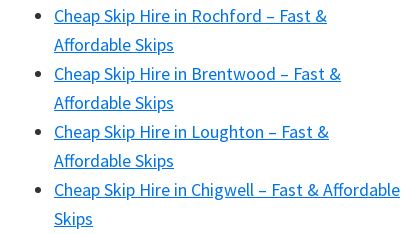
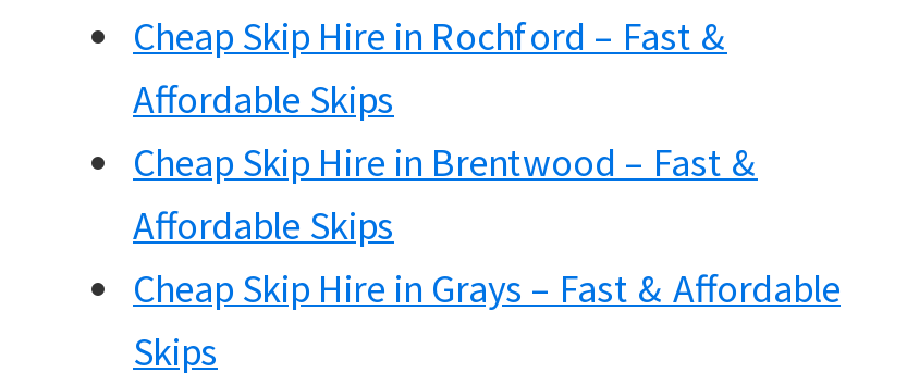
[54,120,400,201] Cheap Skip Hire in Loughton – Fast & | Affordable Skips | Cheap Skip Hire in Chigwell – Fast & Affordable -> [133,262,841,312] Cheap Skip Hire in Grays – Fast & Affordable

